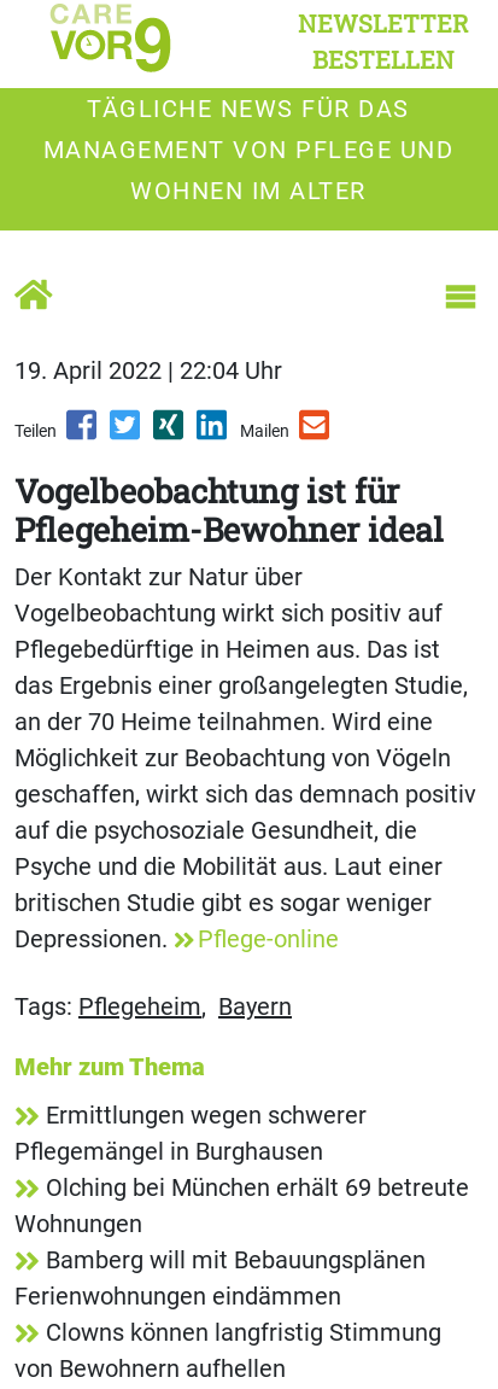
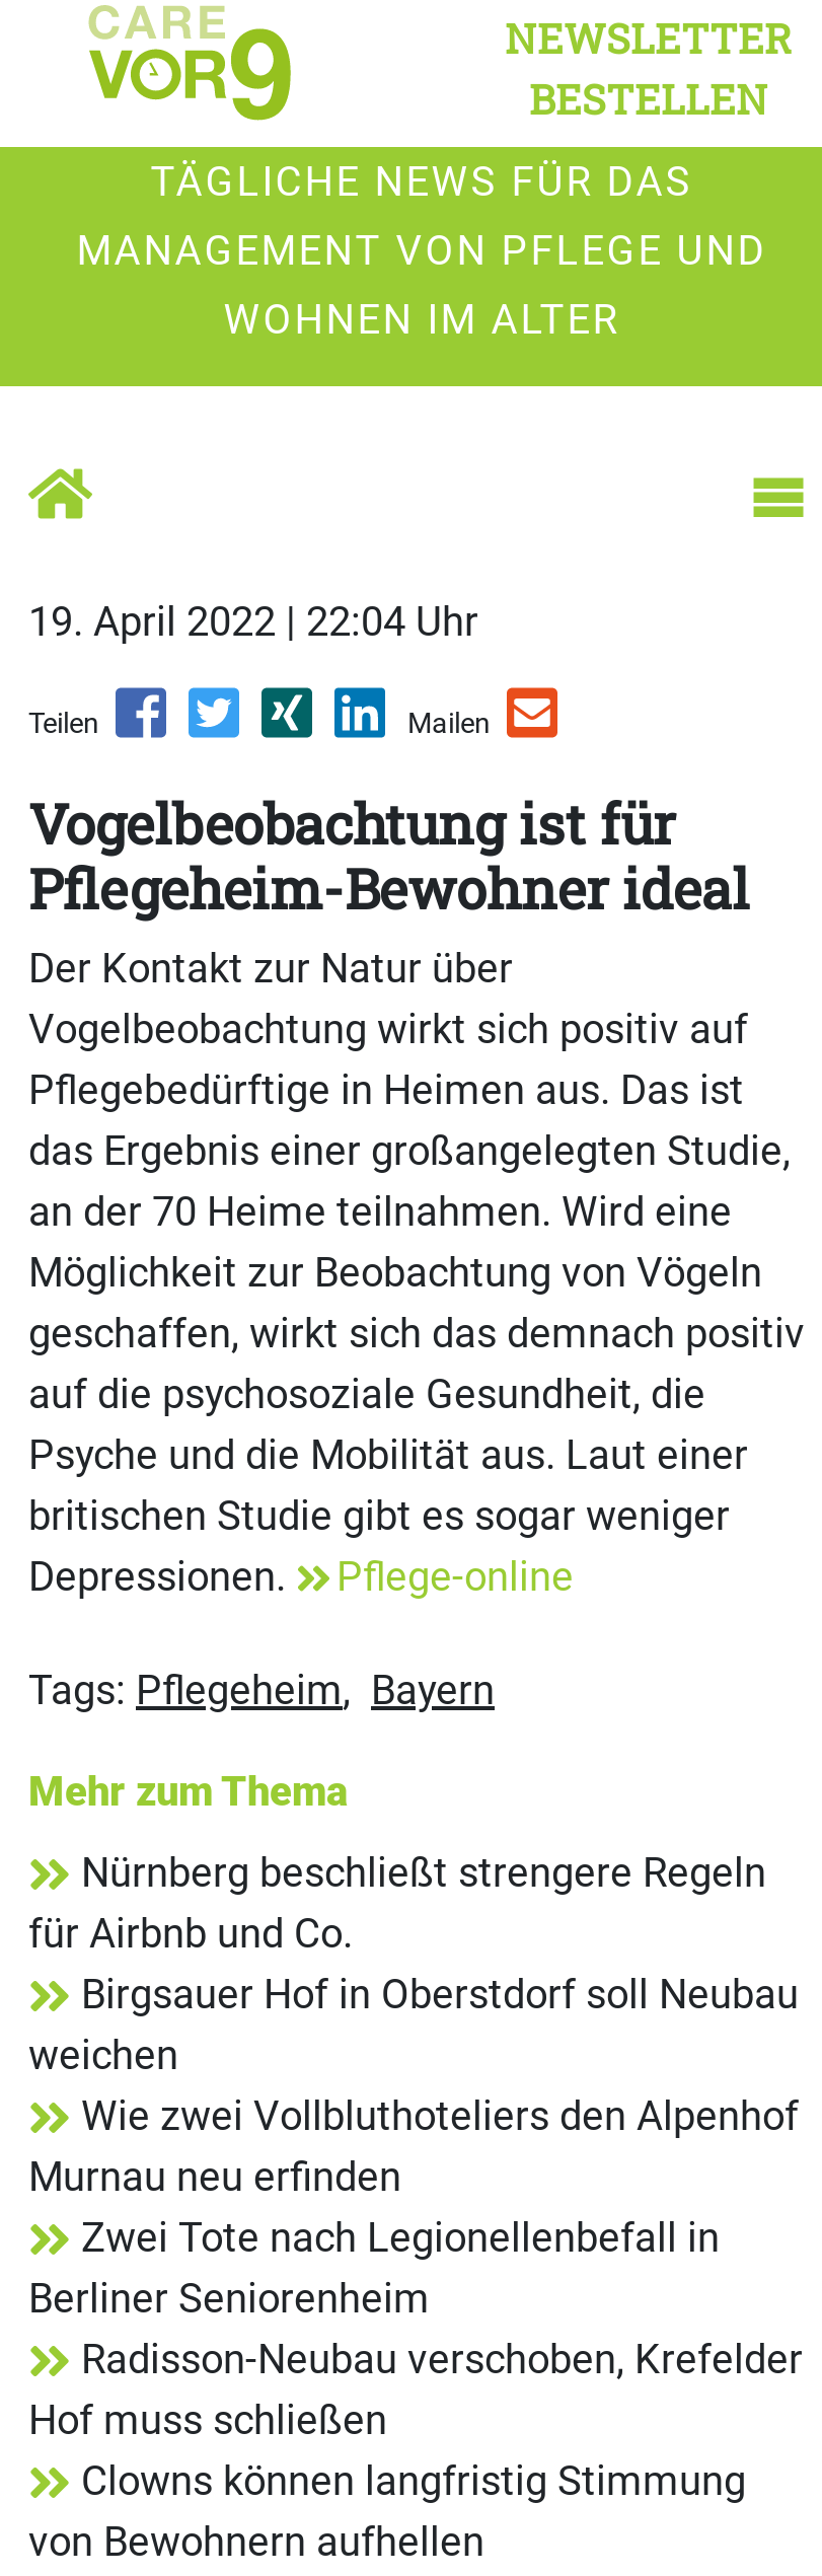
[14,1101,469,1311] Ermittlungen wegen schwerer | Pflegemängel in Burghausen | Olching bei München erhält 69 betreute | Wohnungen | Bamberg will mit Bebauungsplänen | Ferienwohnungen eindämmen -> [28,1849,803,2445] Nürnberg beschließt strengere Regeln | für Airbnb und Co. | Birgsauer Hof in Oberstdorf soll Neubau | weichen | Wie zwei Vollbluthoteliers den Alpenhof | Murnau neu erfinden | Zwei Tote nach Legionellenbefall in | Berliner Seniorenheim | Radisson-Neubau verschoben, Krefelder | Hof muss schließen

